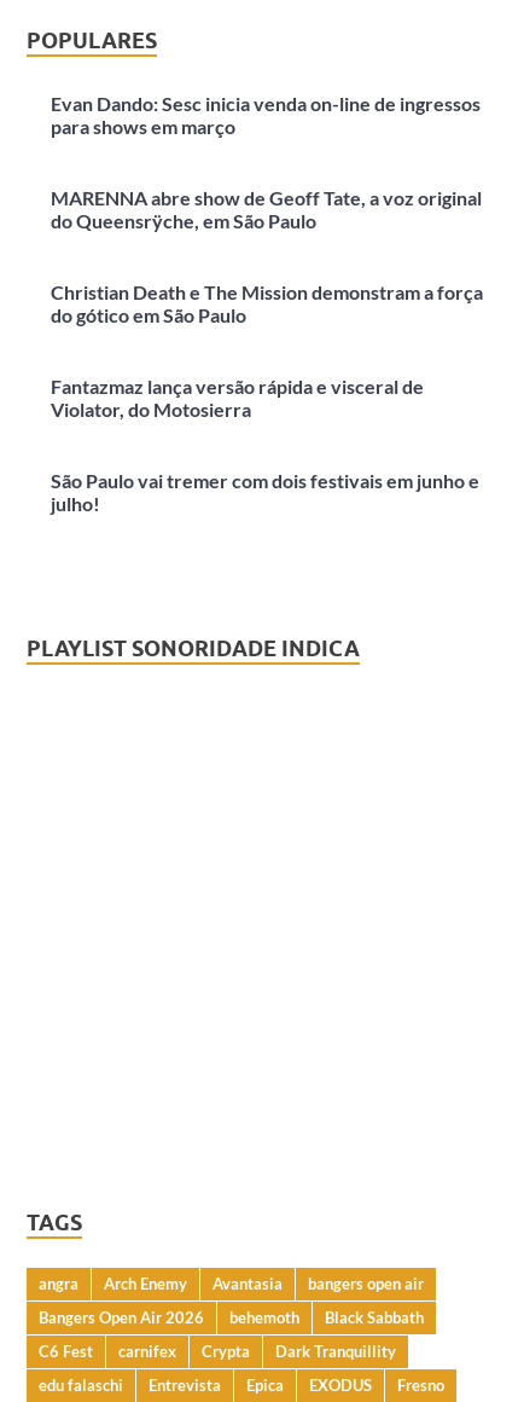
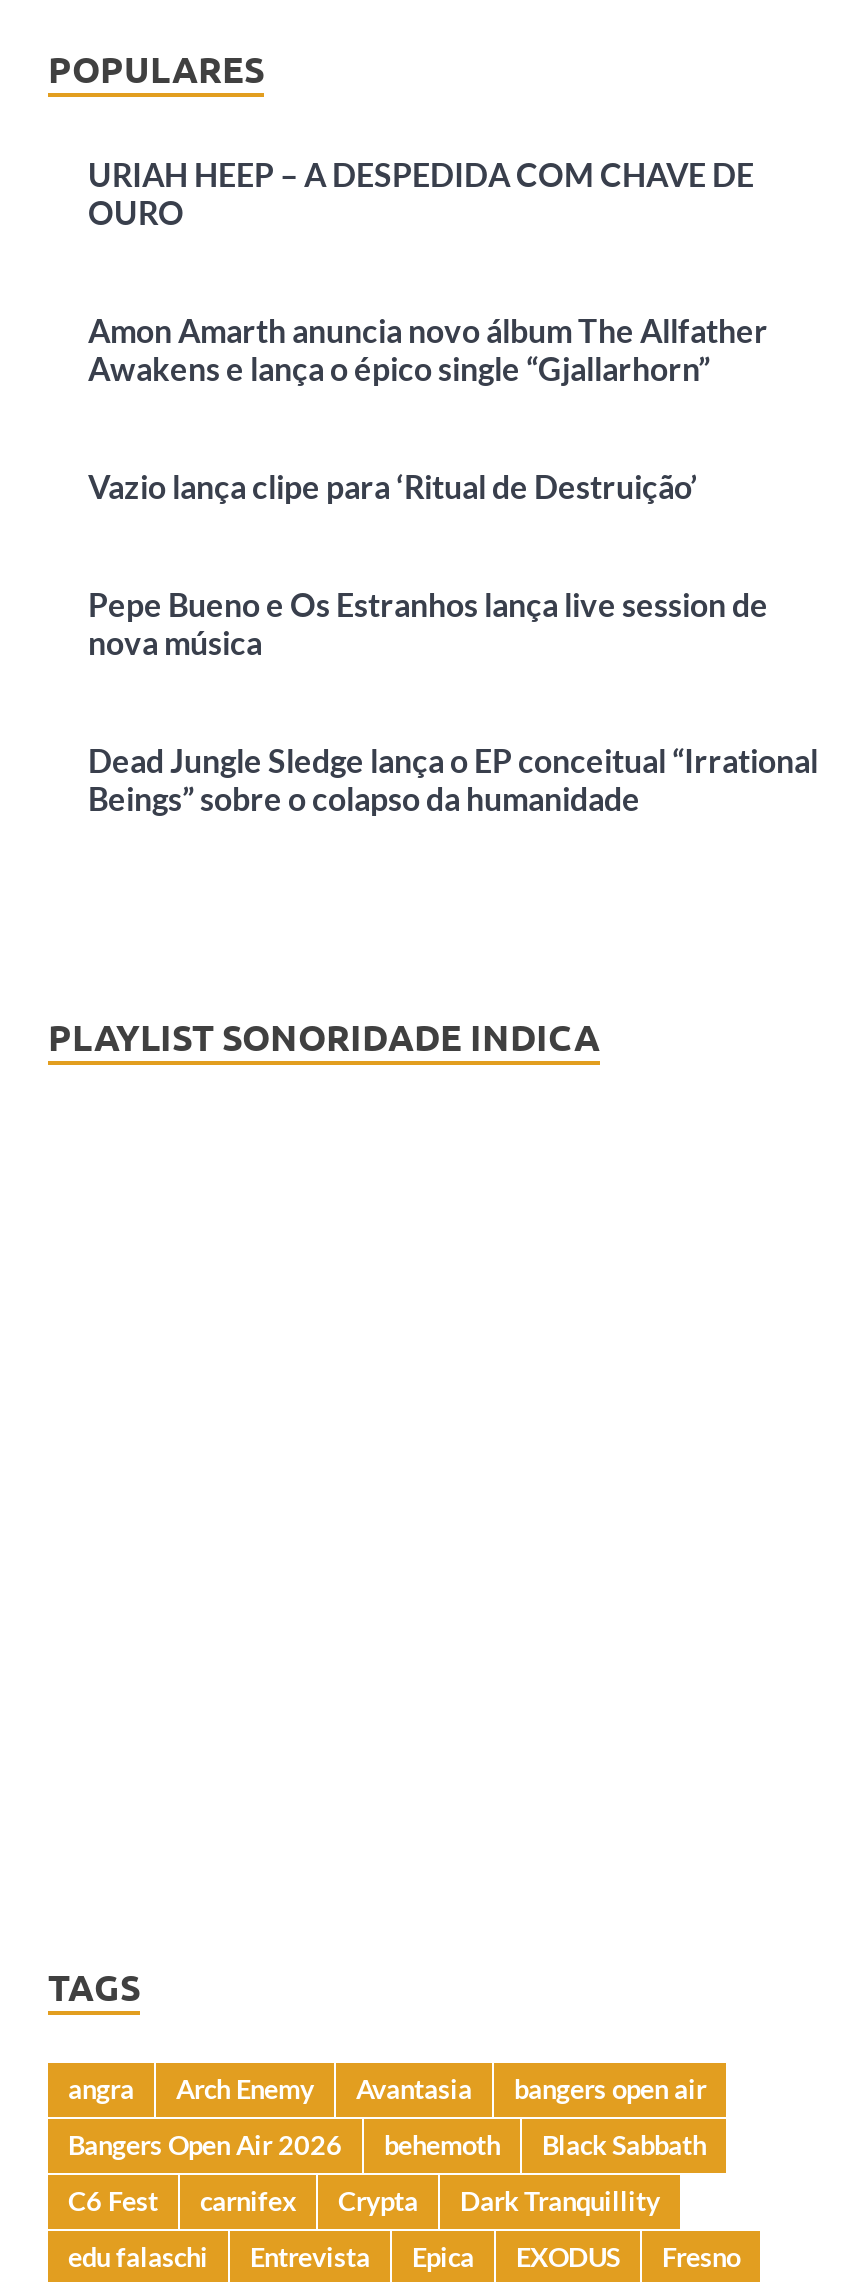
[51,92,481,138] Evan Dando: Sesc inicia venda on-line de ingressos | para shows em março -> [88,155,754,231] URIAH HEEP – A DESPEDIDA COM CHAVE DE | OURO
[51,186,482,232] MARENNA abre show de Geoff Tate, a voz original | do Queensrÿche, em São Paulo -> [88,311,768,387] Amon Amarth anuncia novo álbum The Allfather | Awakens e lança o épico single “Gjallarhorn”
[51,280,483,326] Christian Death e The Mission demonstram a força | do gótico em São Paulo -> [88,467,698,505] Vazio lança clipe para ‘Ritual de Destruição’
[51,374,424,420] Fantazmaz lança versão rápida e visceral de | Violator, do Motosierra -> [88,585,768,661] Pepe Bueno e Os Estranhos lança live session de | nova música
[51,469,479,515] São Paulo vai tremer com dois festivais em junho e | julho! -> [88,741,818,817] Dead Jungle Sledge lança o EP conceitual “Irrational | Beings” sobre o colapso da humanidade

